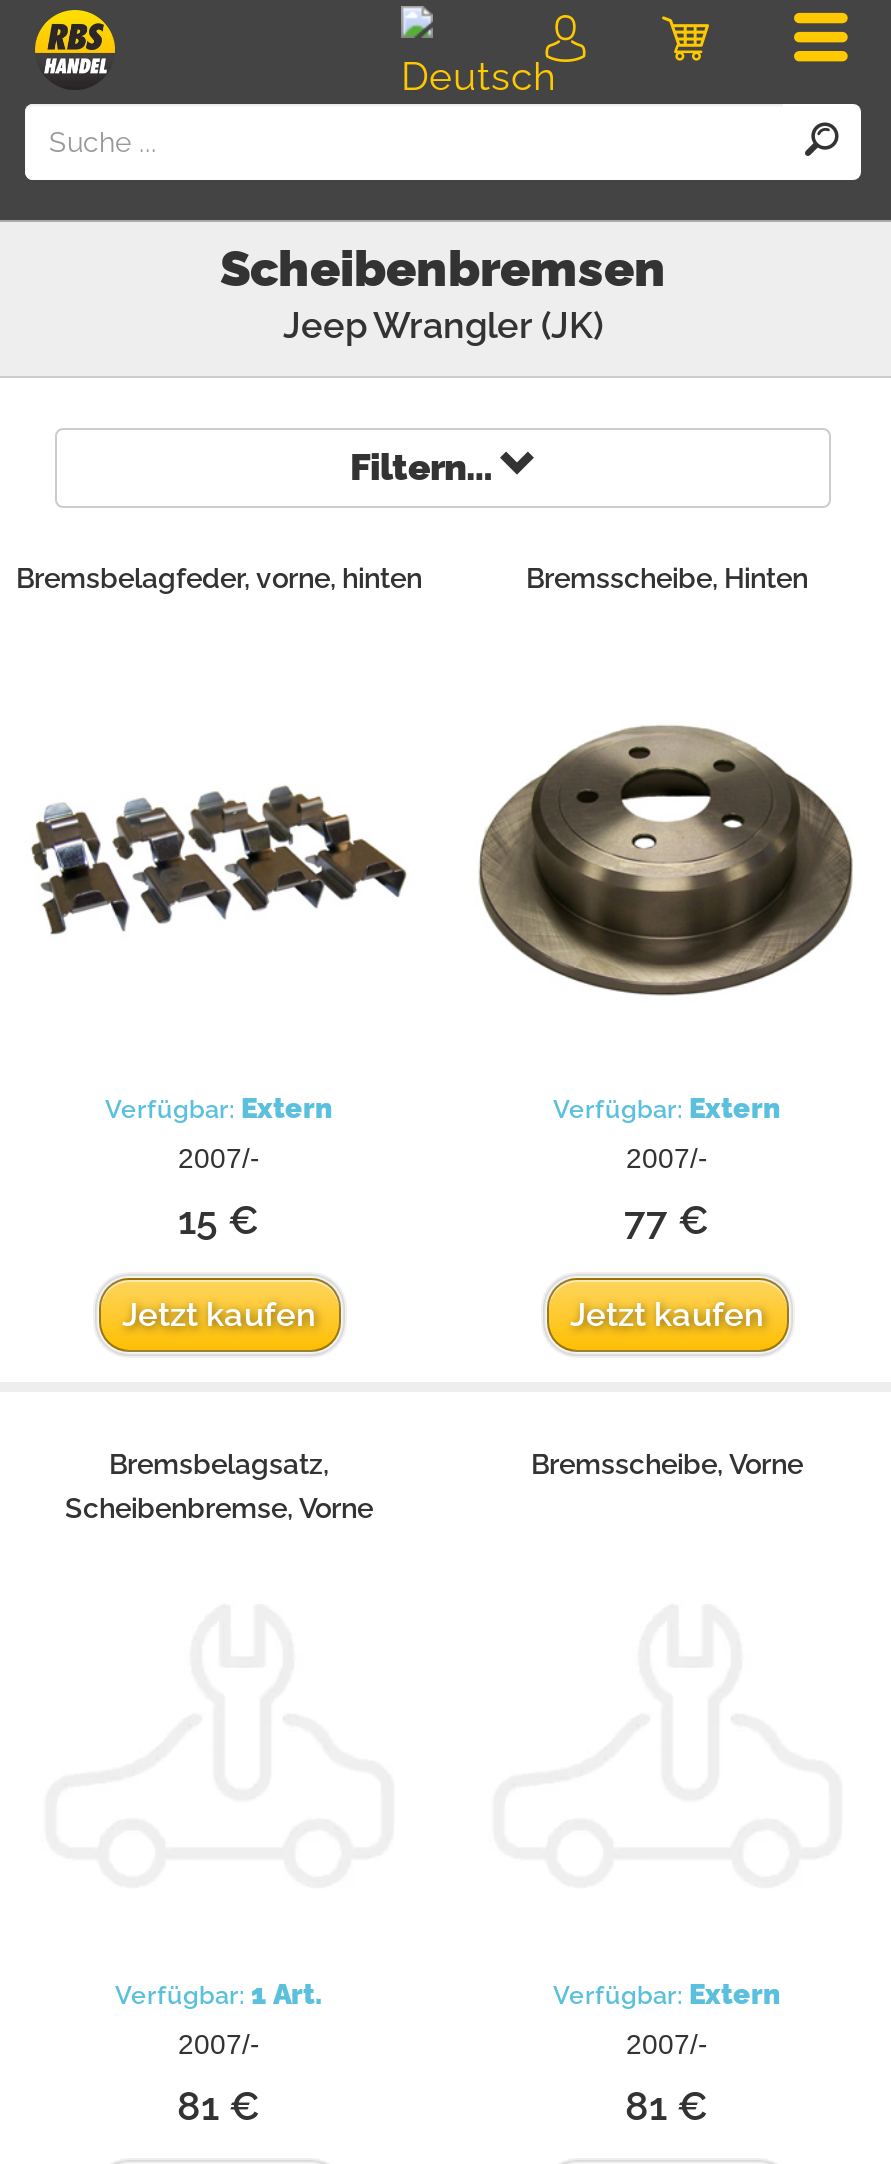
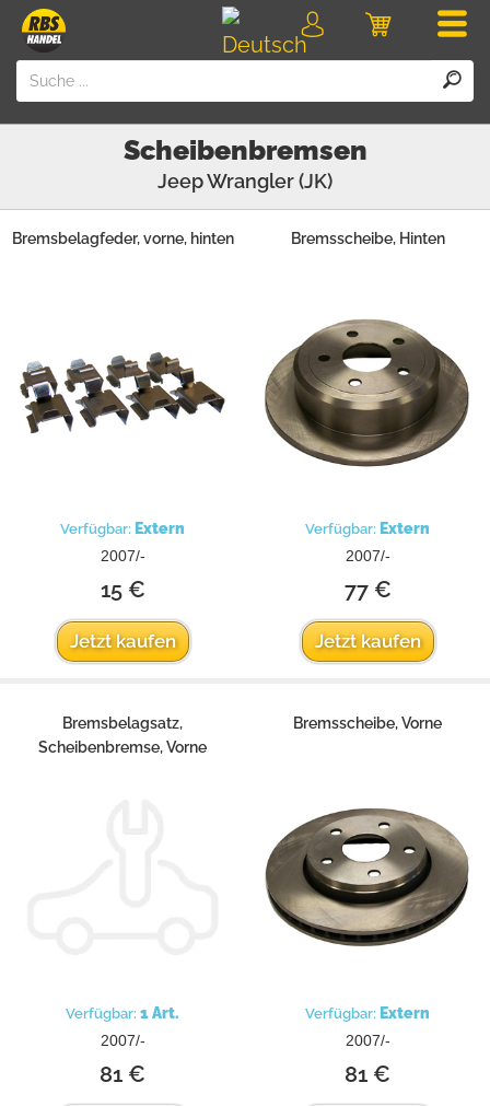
[350,446,500,488] Filtern… -> none
none -> [265,807,469,947] [image]

